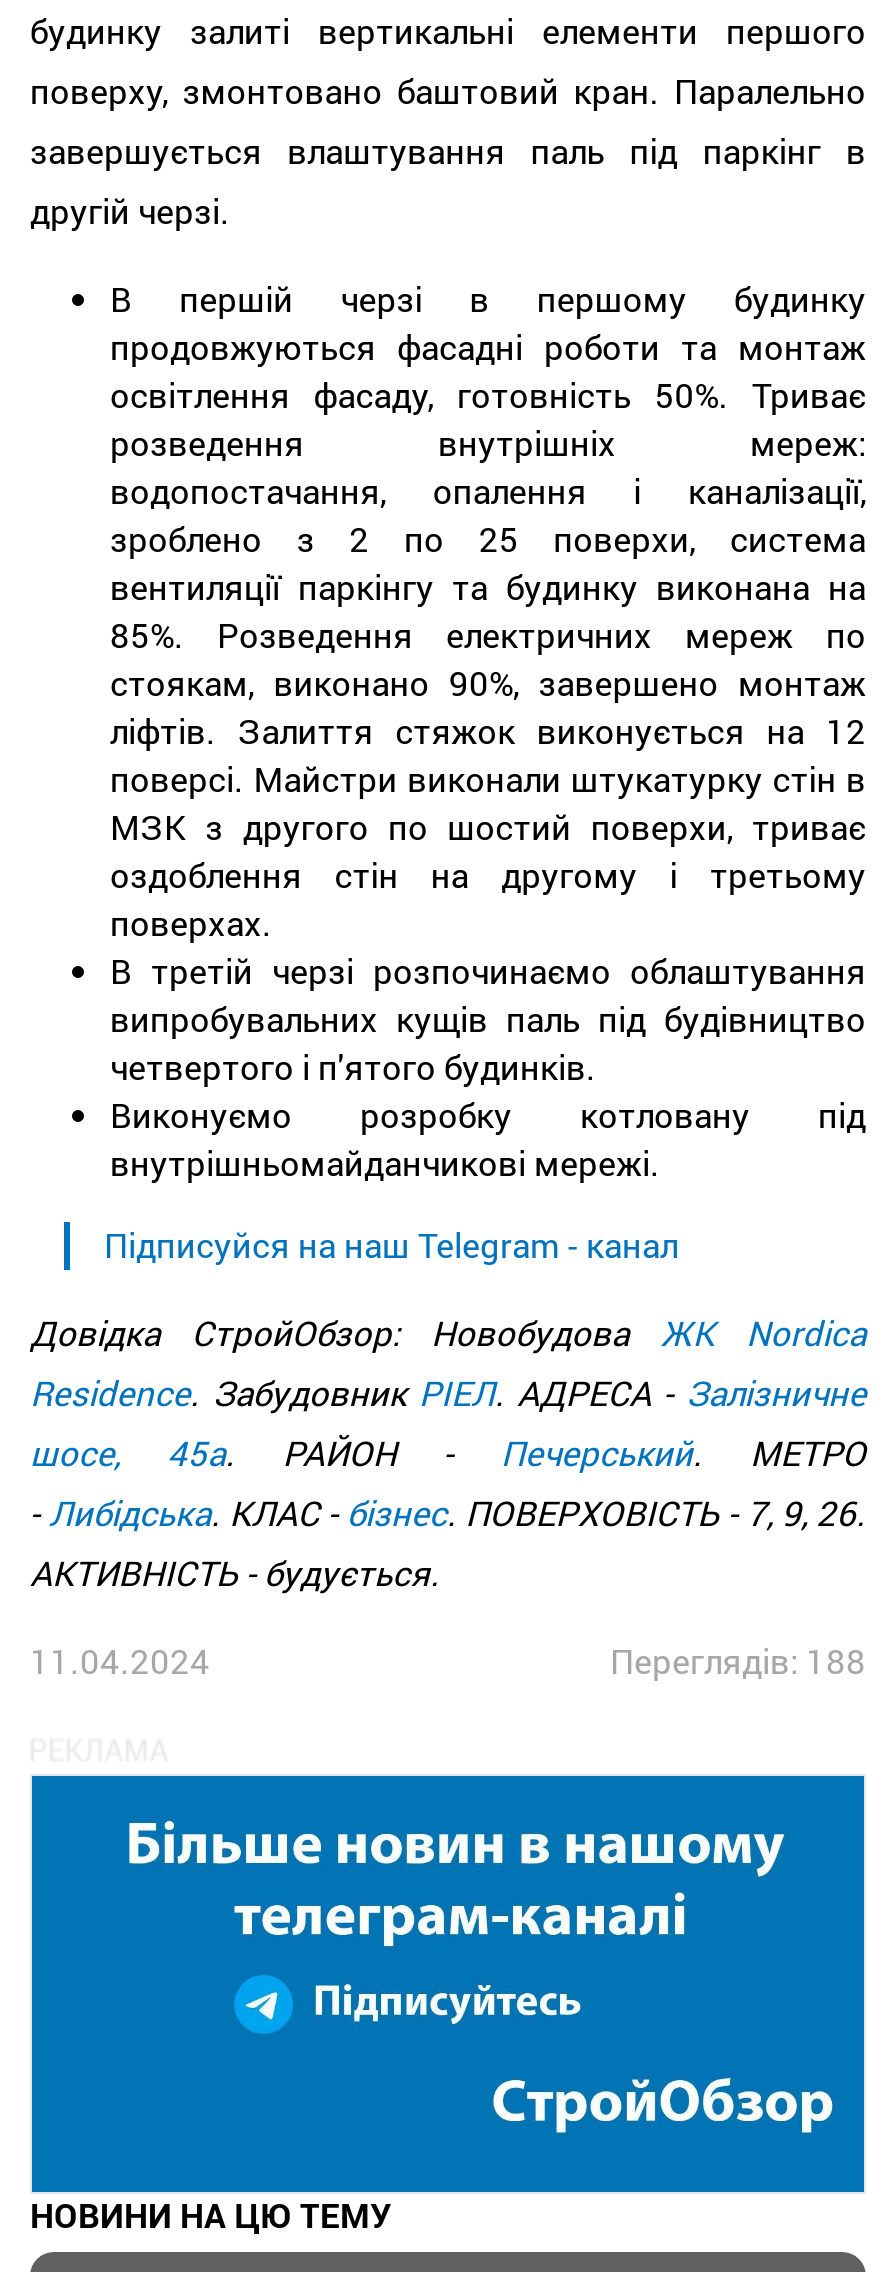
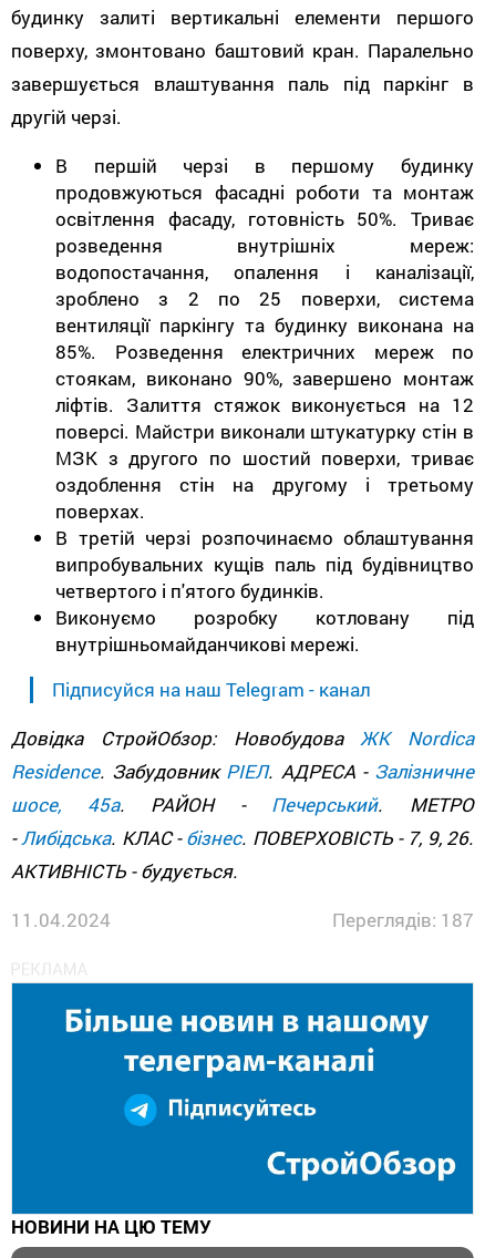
[610,1637,866,1683] Переглядів: 188 -> [332,907,474,932] Переглядів: 187

